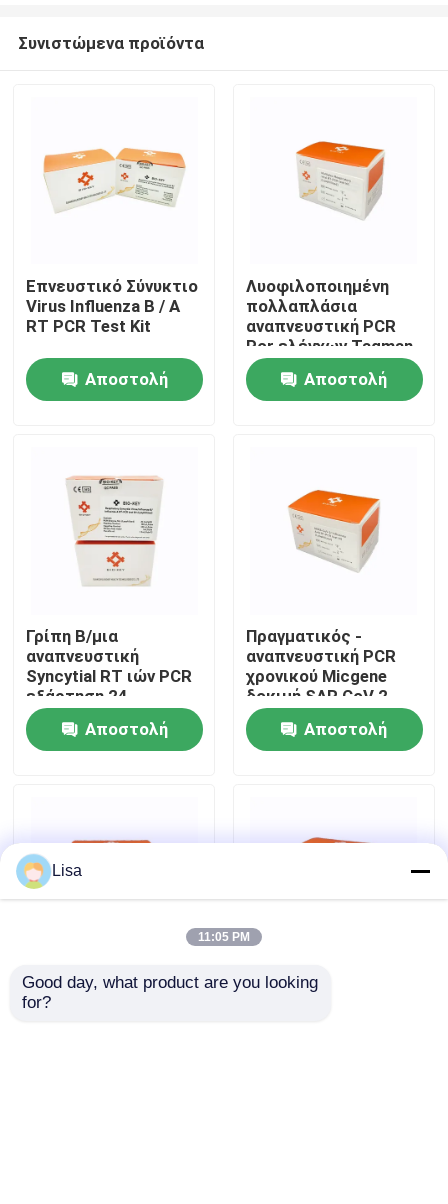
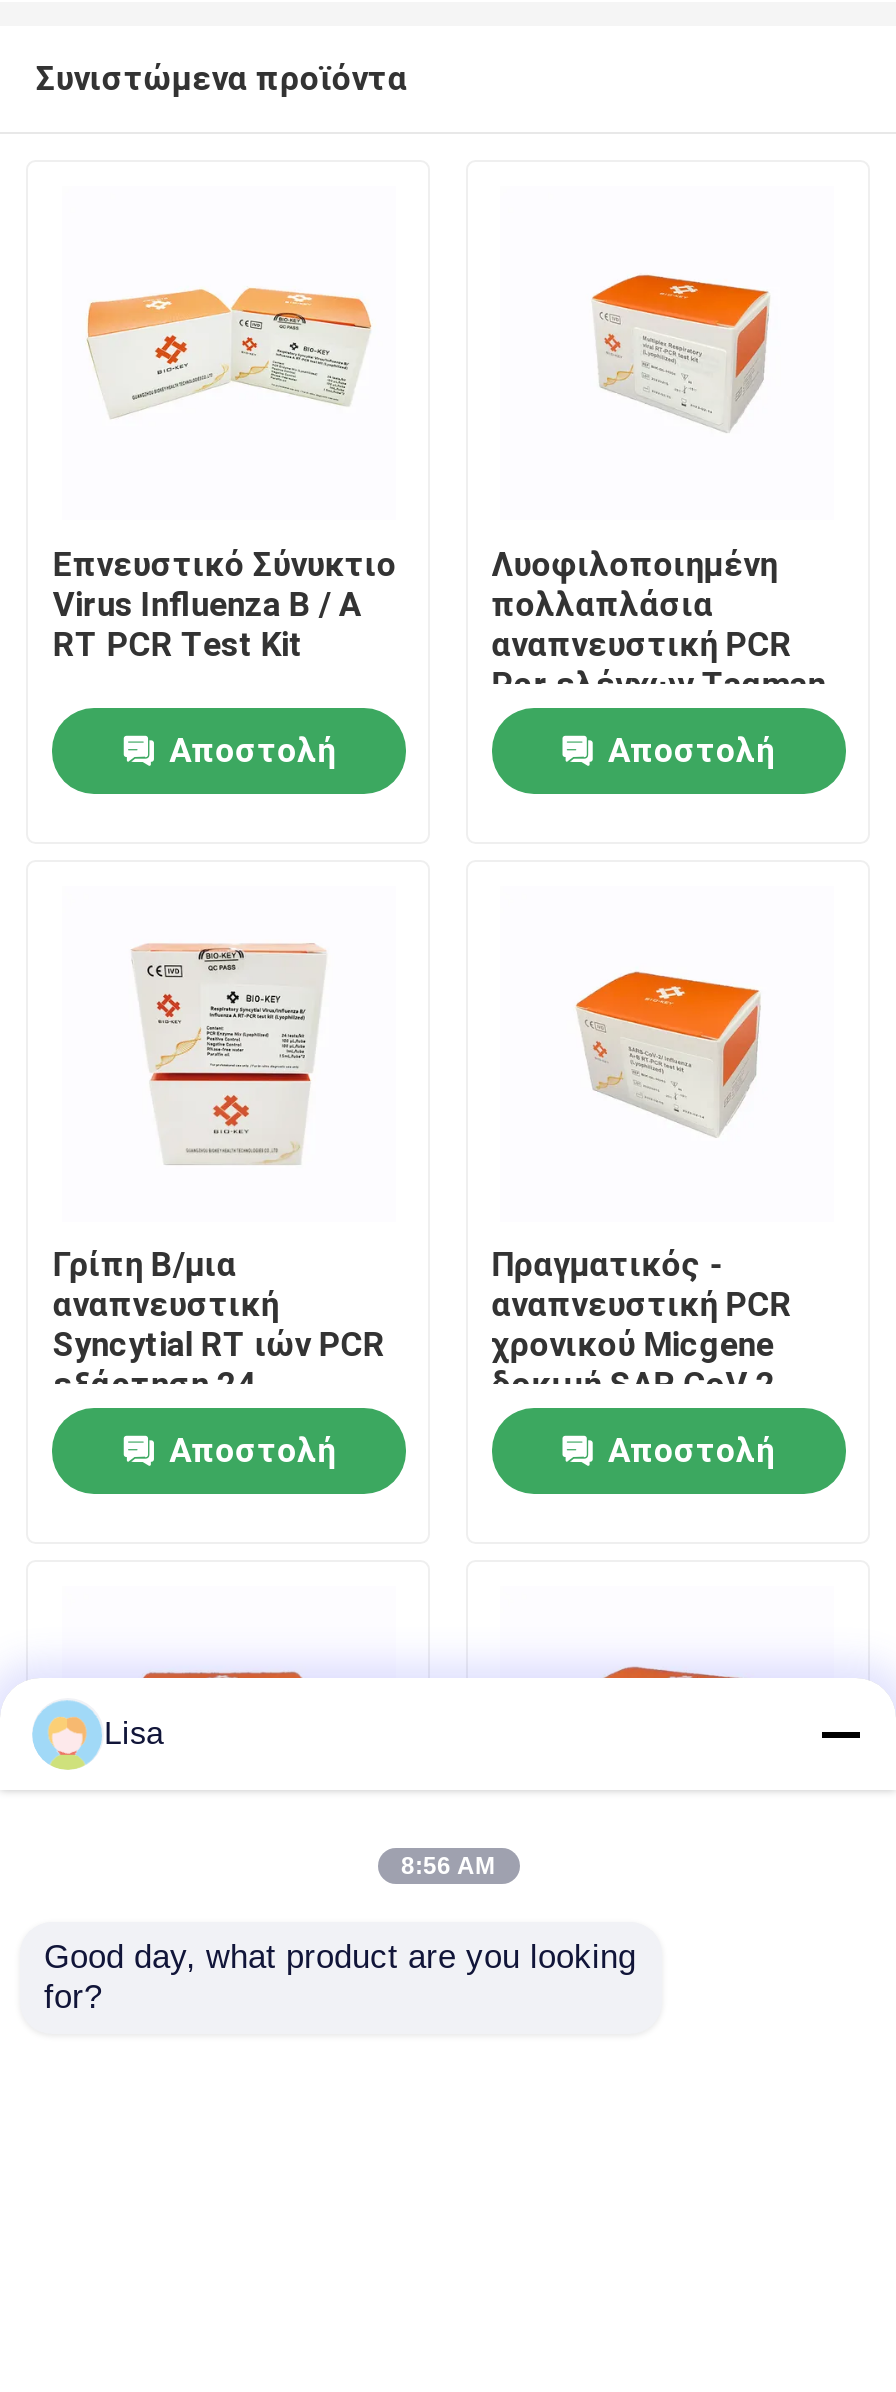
[198,930,250,944] 11:05 PM -> [401,1852,495,1880] 8:56 AM

